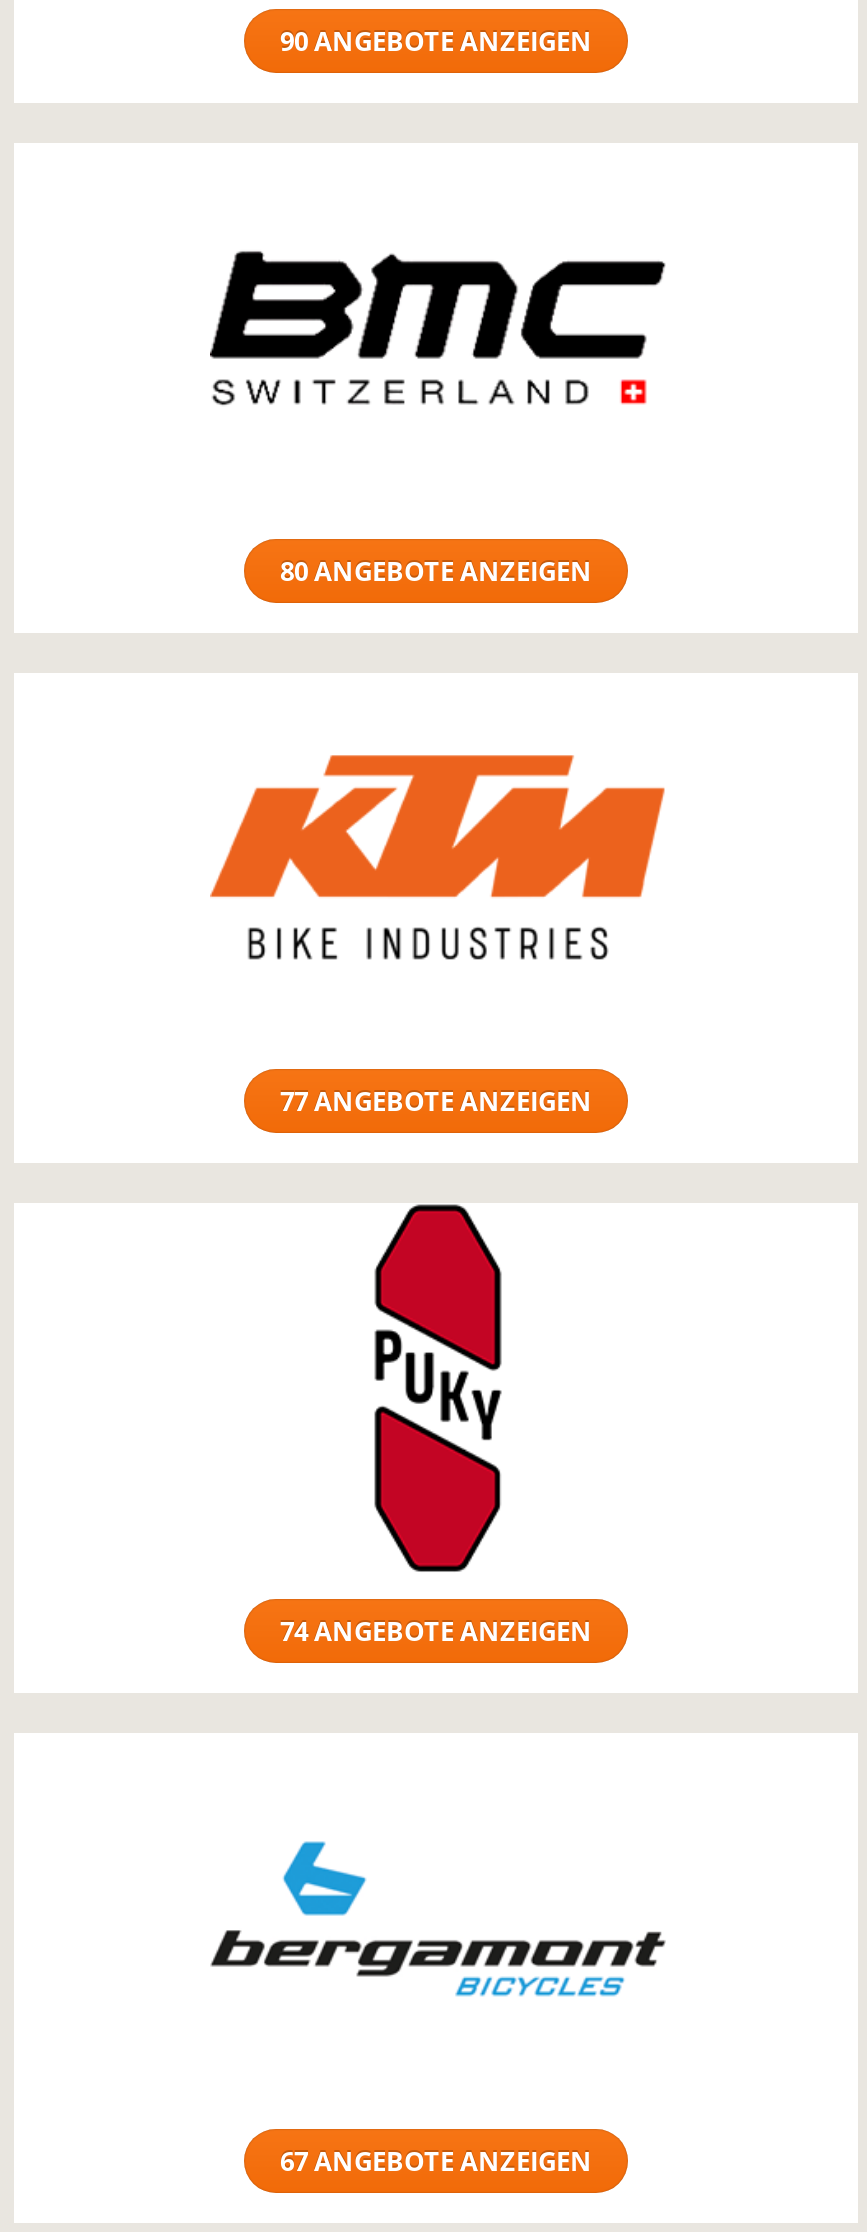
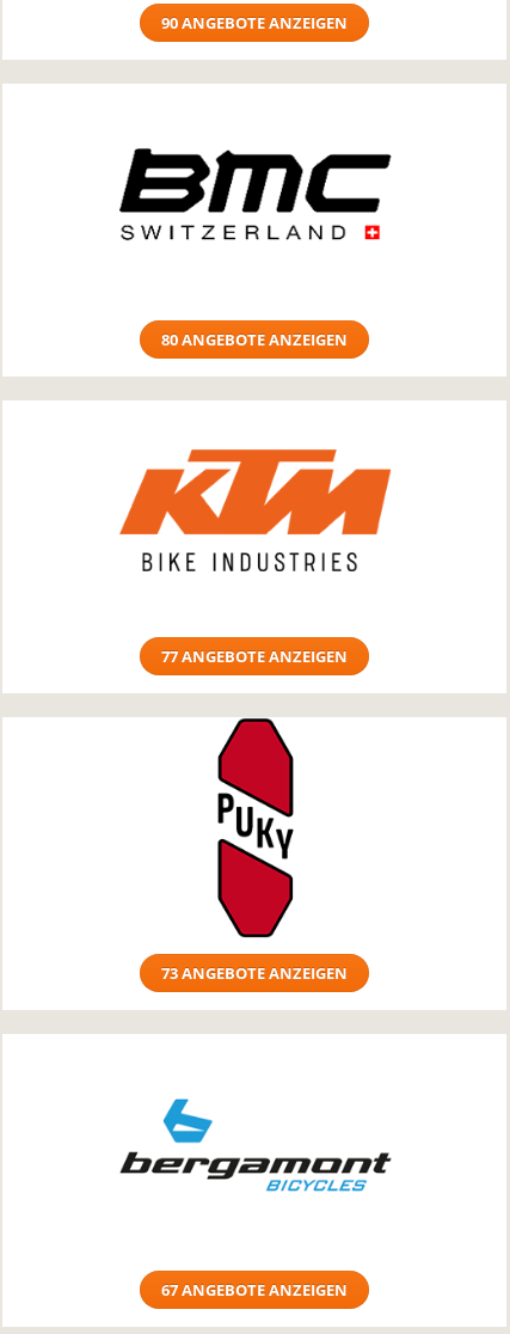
[280,1613,592,1649] 74 ANGEBOTE ANZEIGEN -> [161,962,348,984] 73 ANGEBOTE ANZEIGEN

